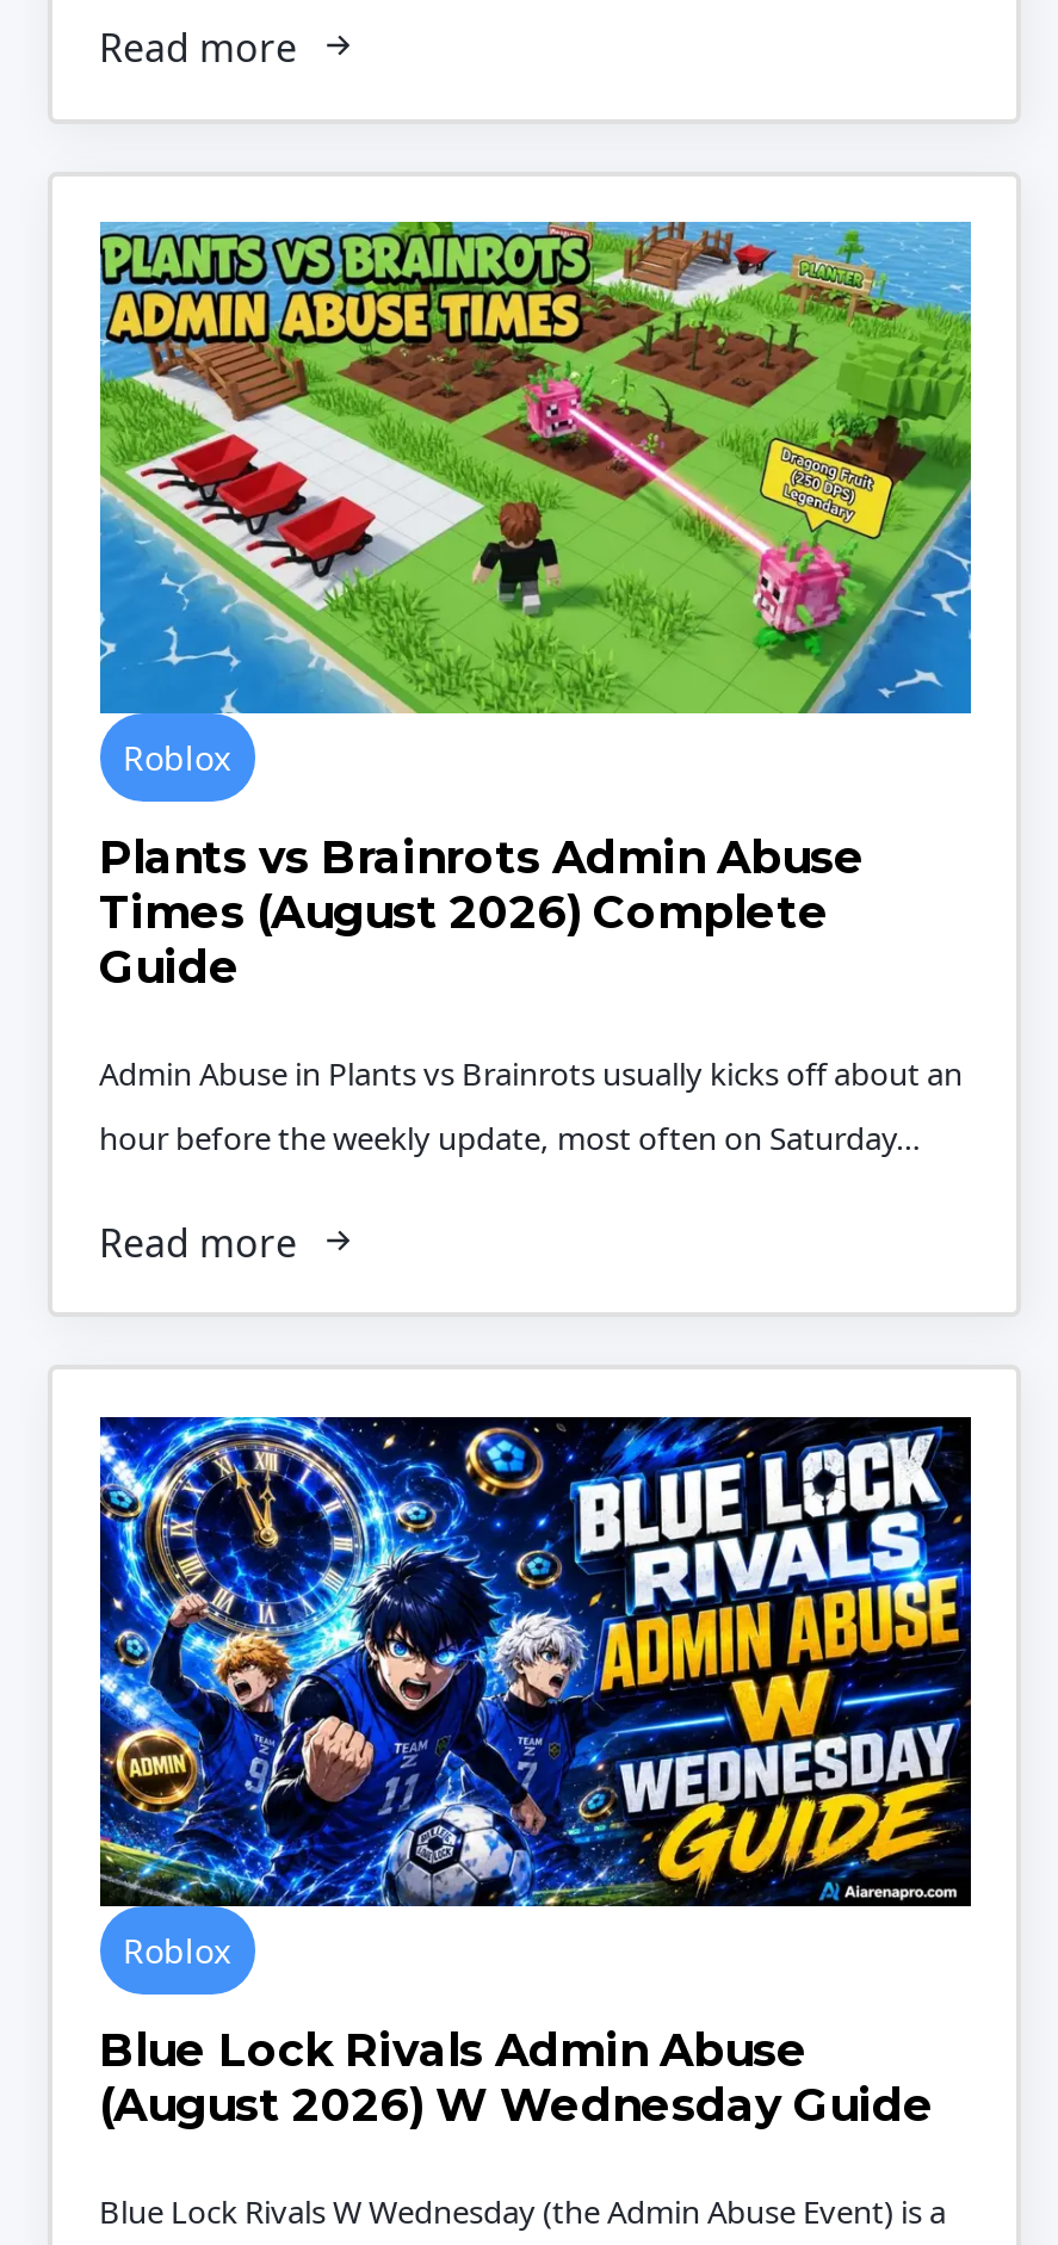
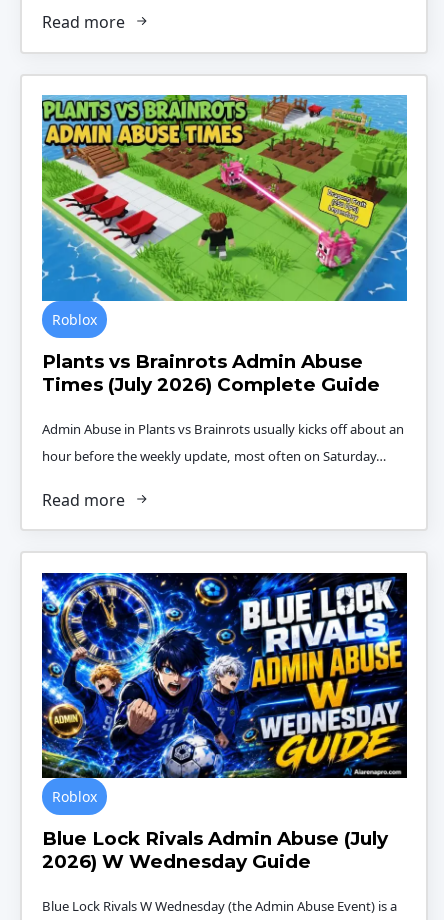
[99,884,829,994] Times (August 2026) Complete | Guide -> [41,373,379,396] Times (July 2026) Complete Guide
[99,2023,934,2133] Blue Lock Rivals Admin Abuse | (August 2026) W Wednesday Guide -> [41,827,387,873] Blue Lock Rivals Admin Abuse (July | 2026) W Wednesday Guide

